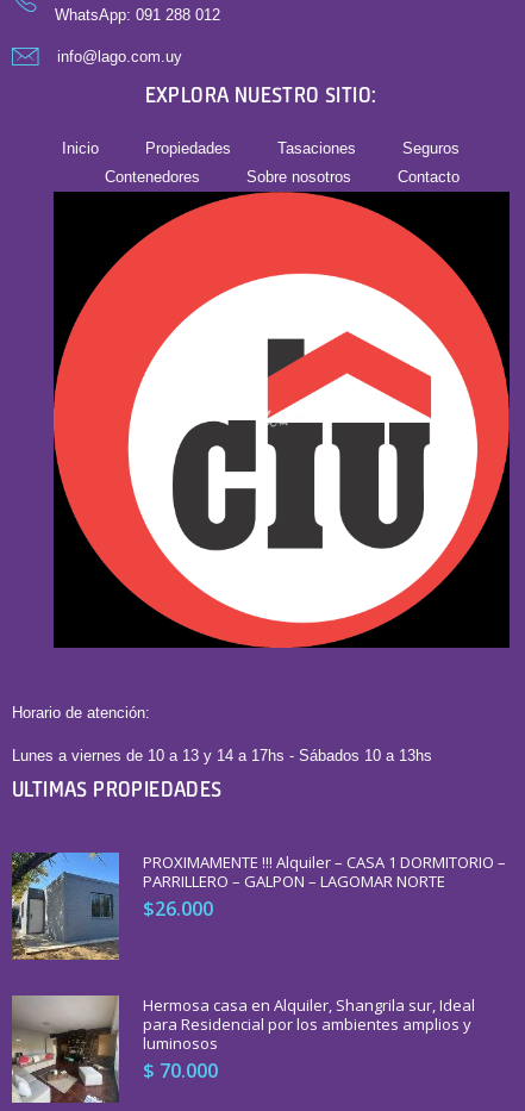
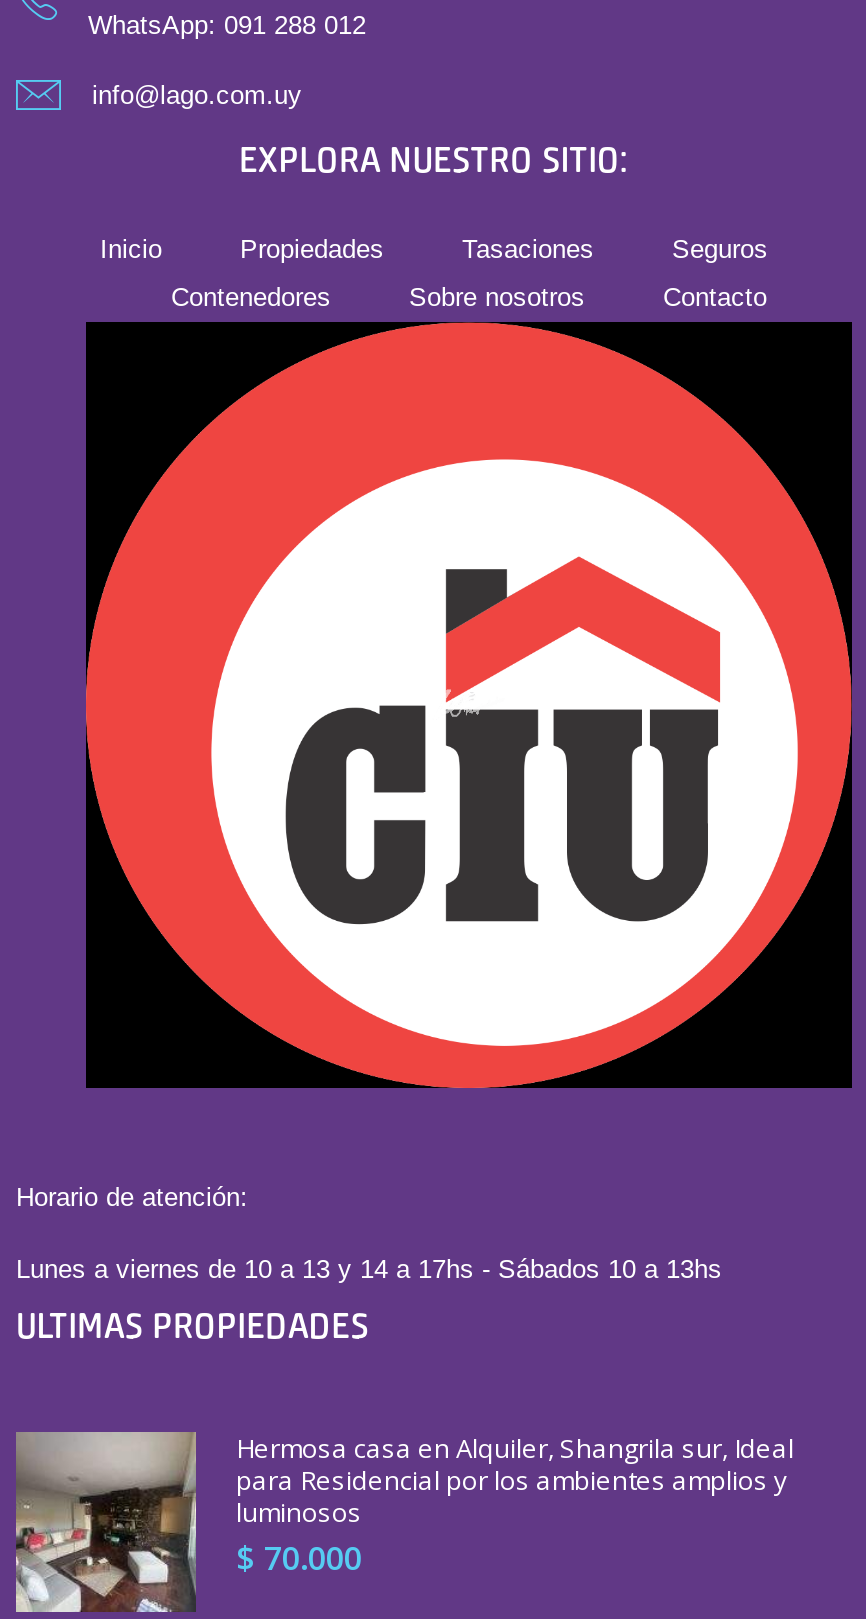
[11,851,506,961] [image] | PROXIMAMENTE !!! Alquiler – CASA 1 DORMITORIO – | PARRILLERO – GALPON – LAGOMAR NORTE | $26.000 -> none

